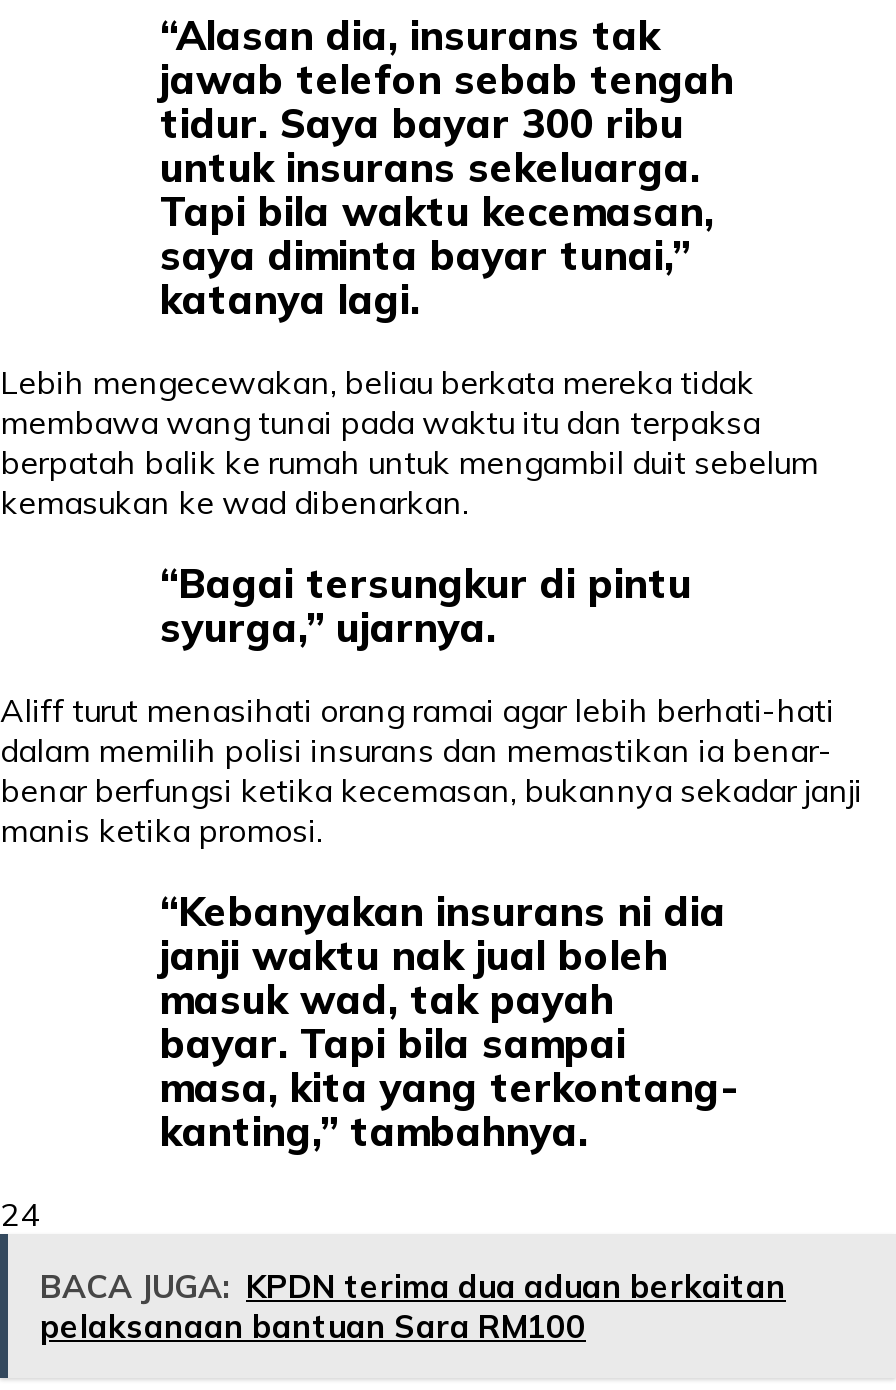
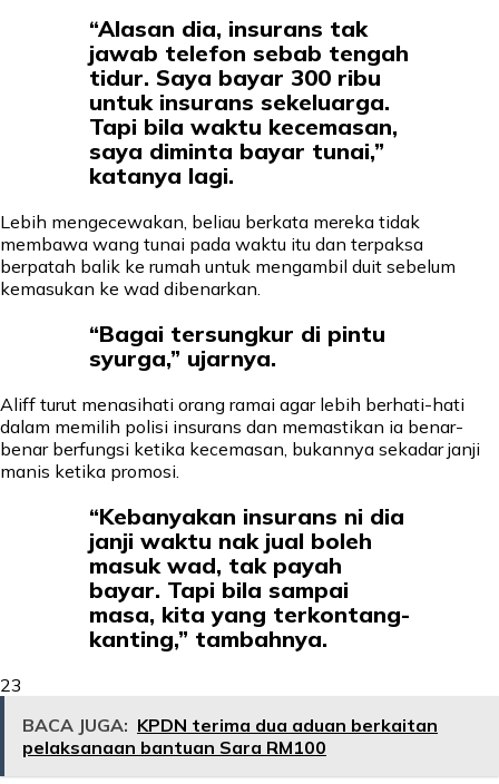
[0,1194,40,1234] 24 -> [0,674,22,696] 23

